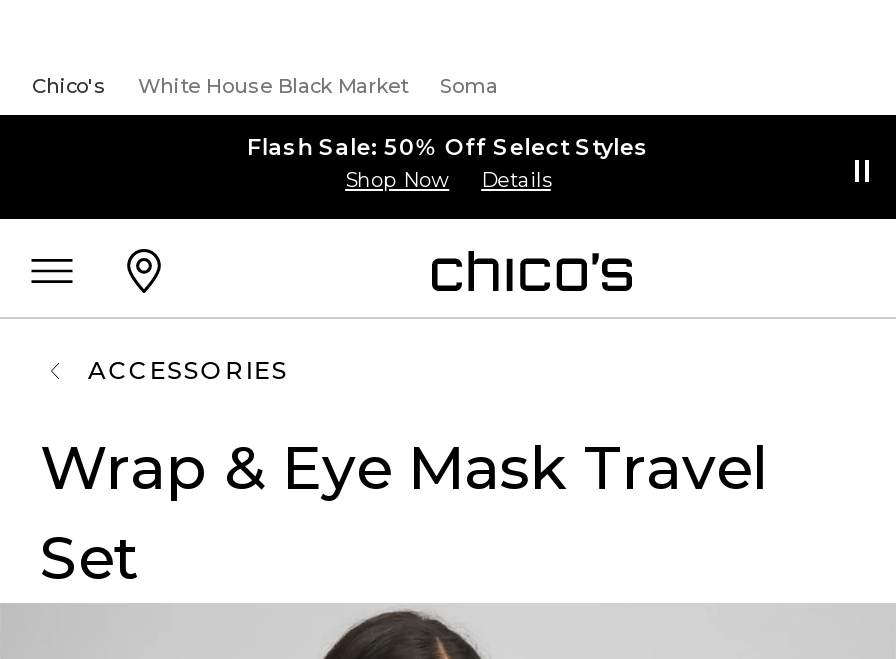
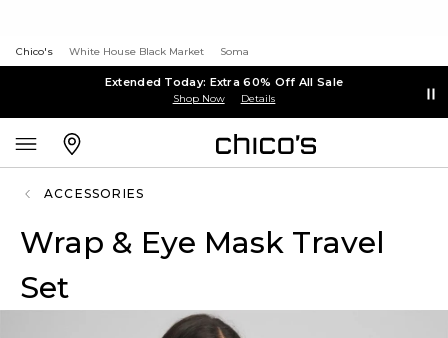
[247,132,649,160] Flash Sale: 50% Off Select Styles -> [105,74,343,88] Extended Today: Extra 60% Off All Sale

